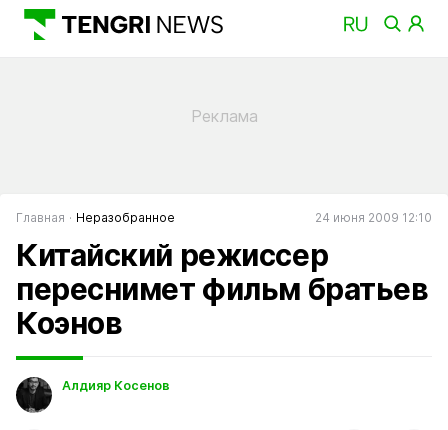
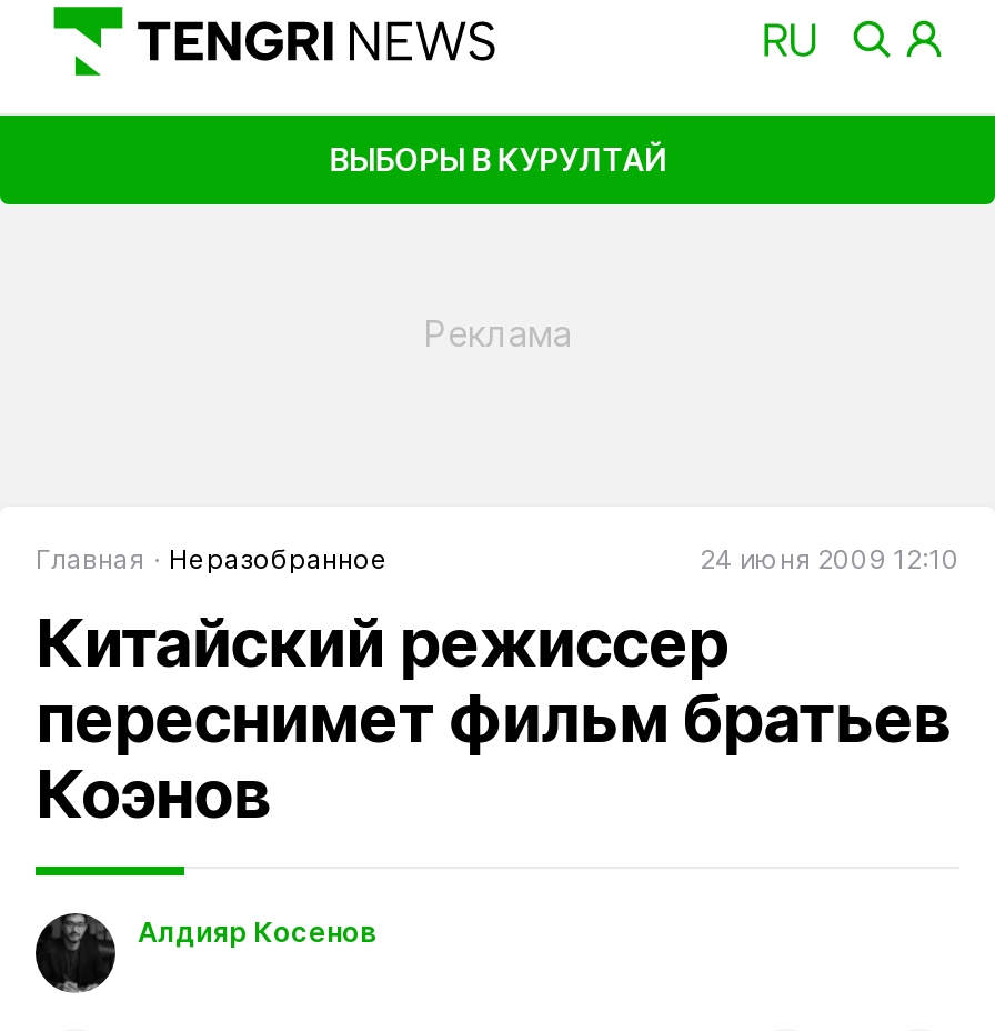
none -> [329,139,666,177] ВЫБОРЫ В КУРУЛТАЙ

